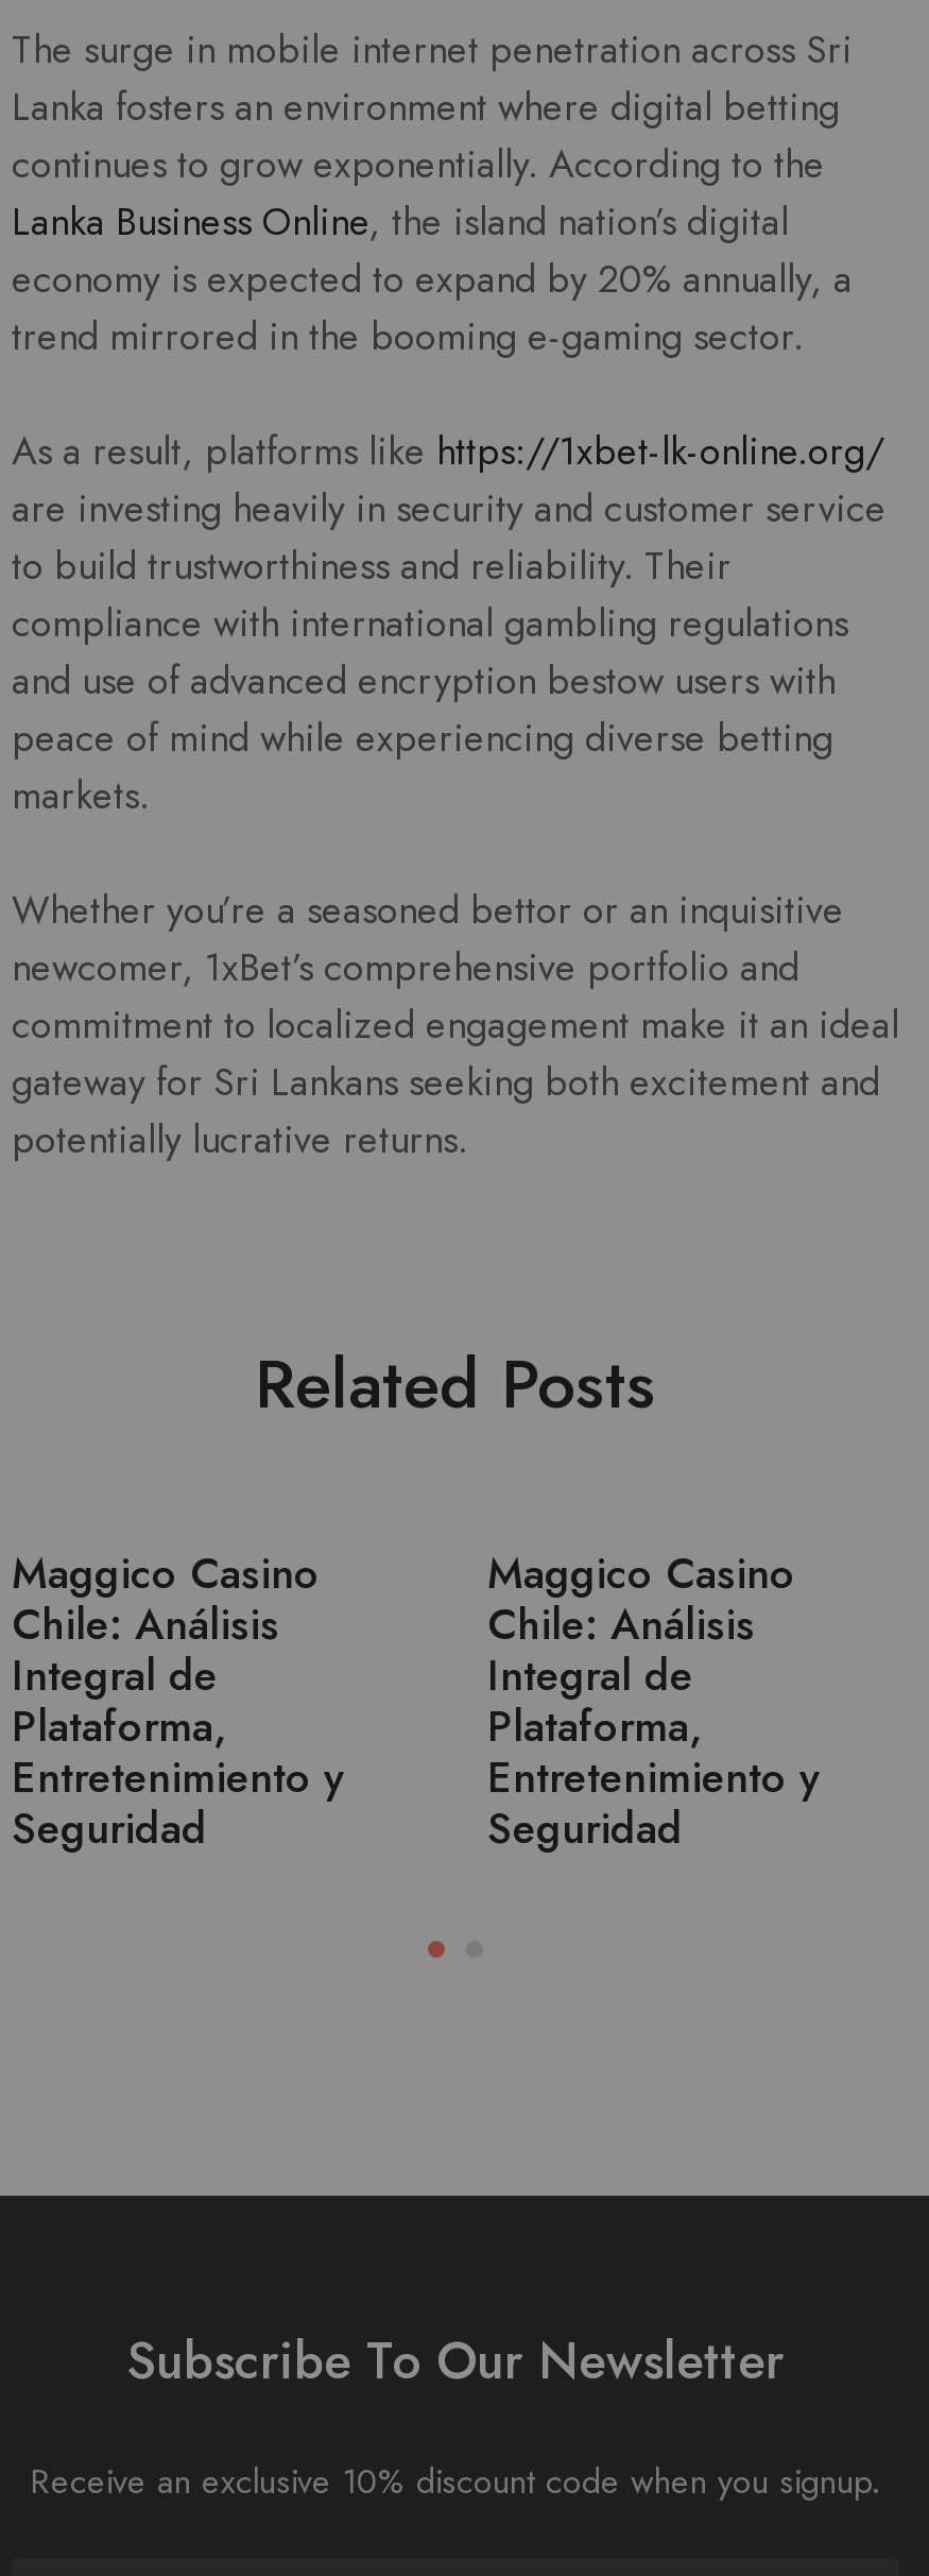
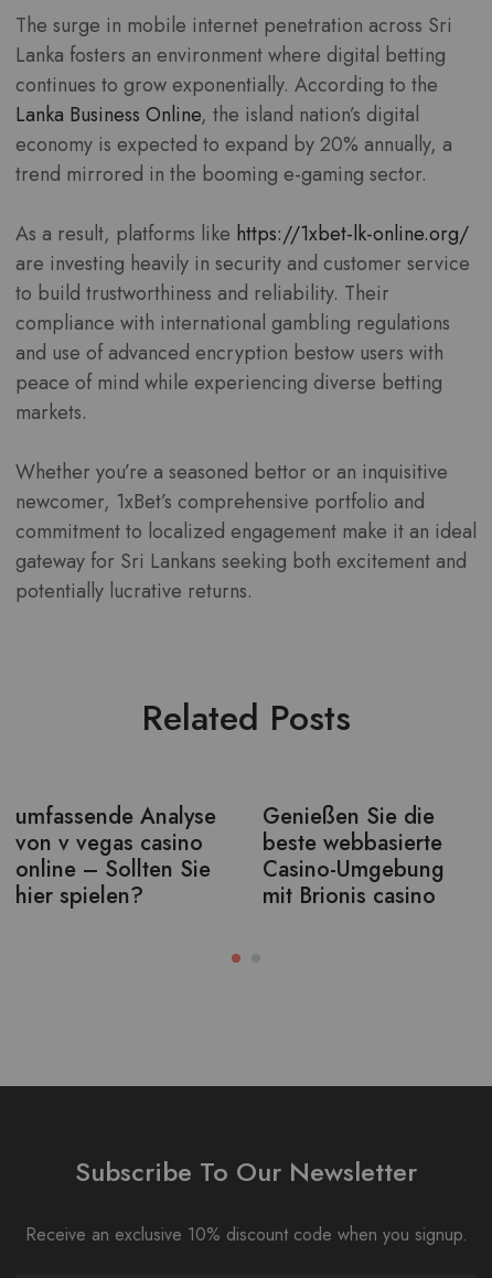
[12,1544,343,1860] Maggico Casino | Chile: Análisis | Integral de | Plataforma, | Entretenimiento y | Seguridad -> [15,801,216,912] umfassende Analyse | von v vegas casino | online – Sollten Sie | hier spielen?
[487,1544,819,1860] Maggico Casino | Chile: Análisis | Integral de | Plataforma, | Entretenimiento y | Seguridad -> [263,801,445,912] Genießen Sie die | beste webbasierte | Casino-Umgebung | mit Brionis casino

